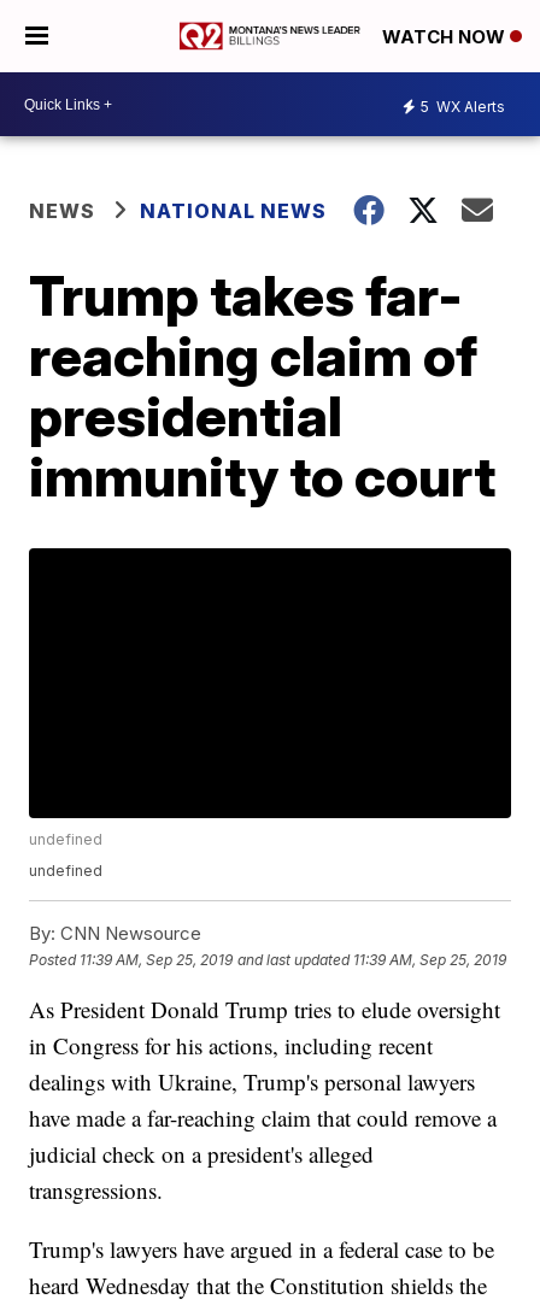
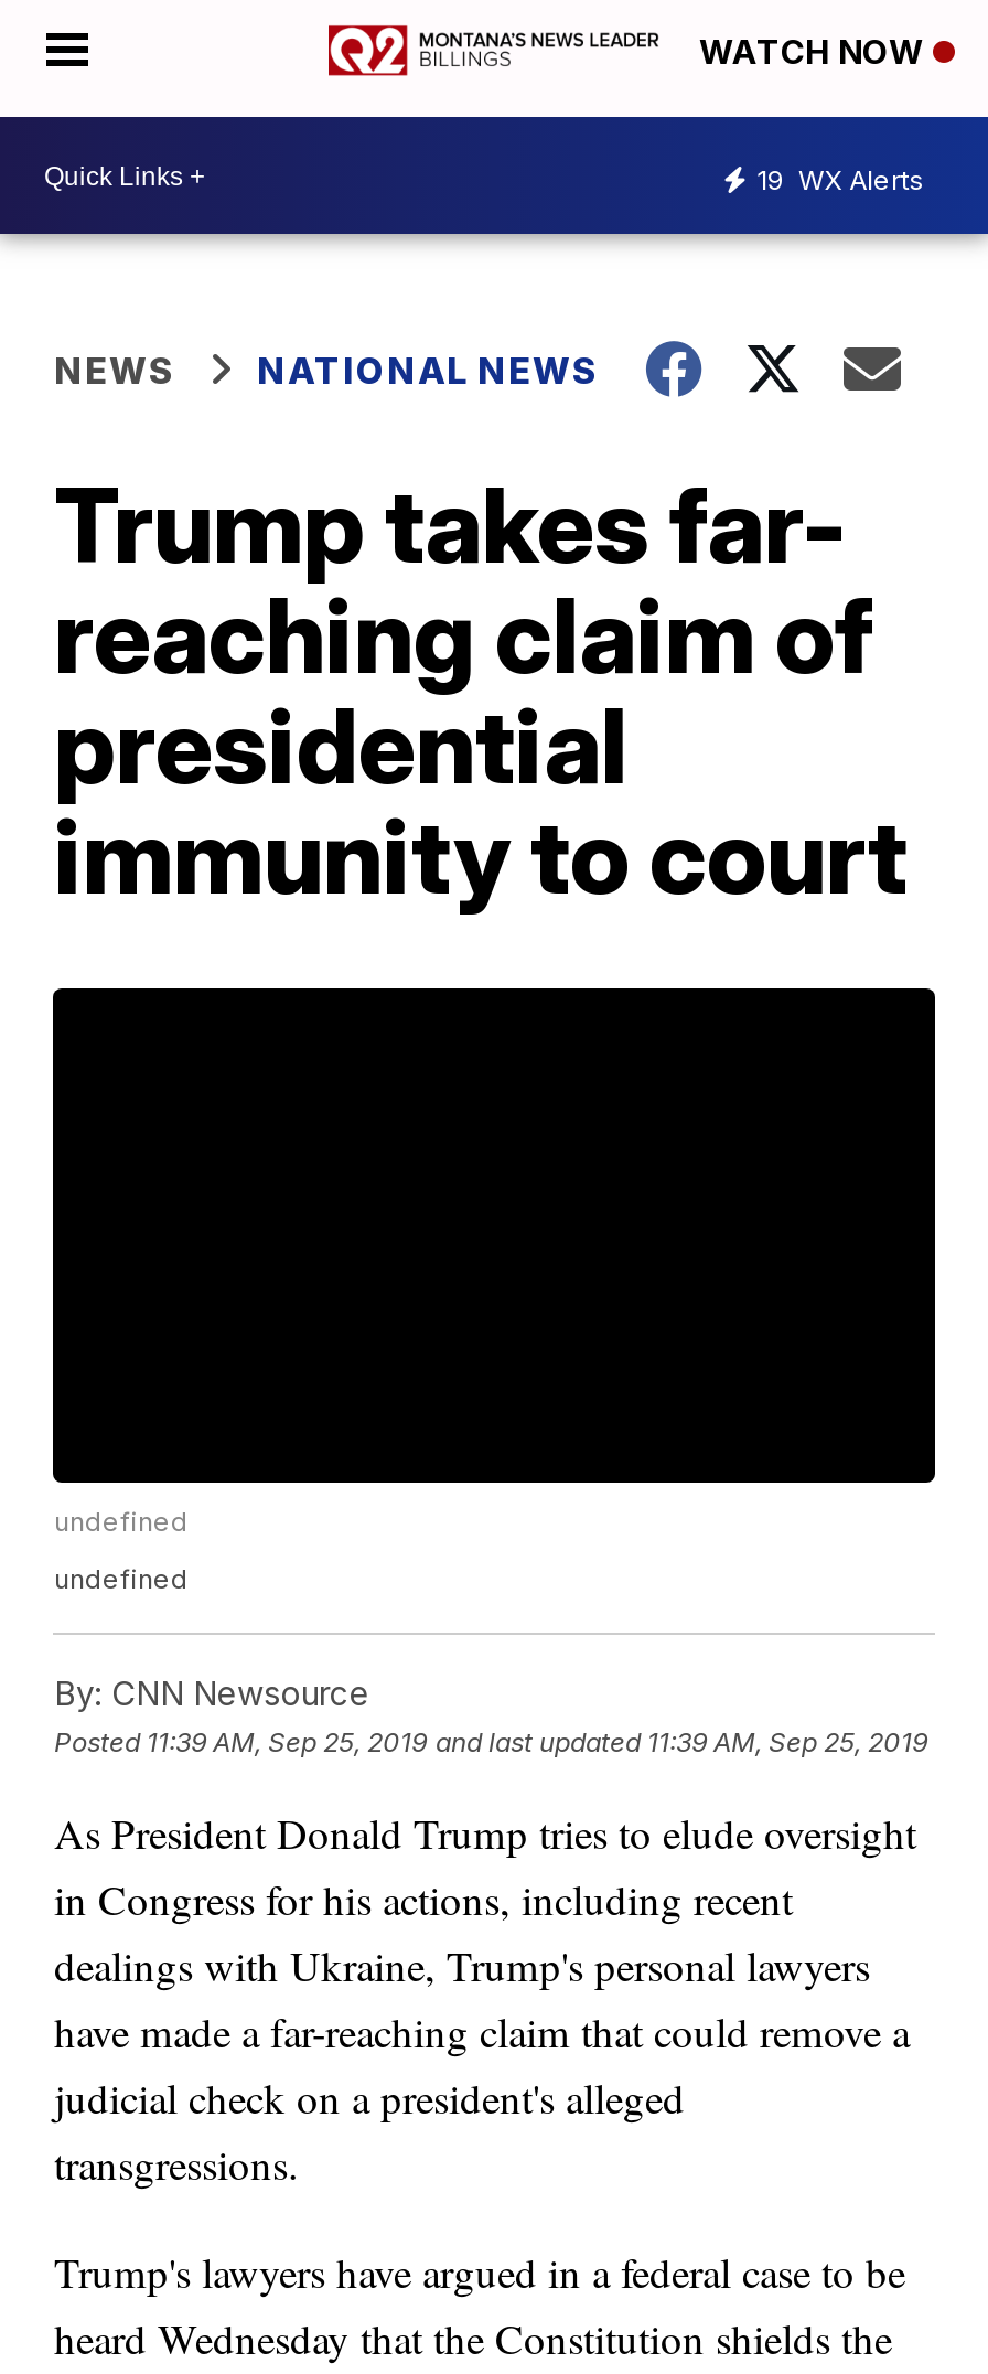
[421,97,505,115] 5 WX Alerts -> [756,162,924,195] 19 WX Alerts

